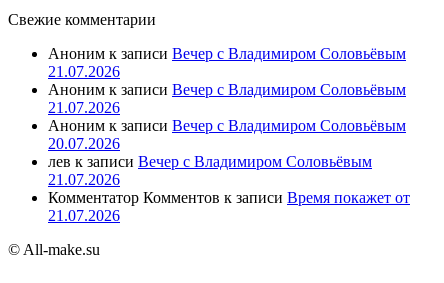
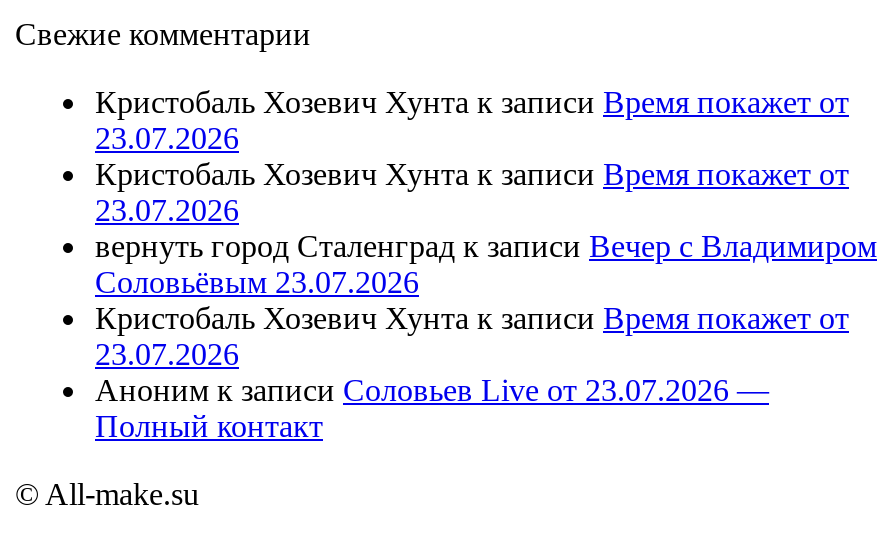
[48,45,410,224] Аноним к записи Вечер с Владимиром Соловьёвым | 21.07.2026 | Аноним к записи Вечер с Владимиром Соловьёвым | 21.07.2026 | Аноним к записи Вечер с Владимиром Соловьёвым | 20.07.2026 | лев к записи Вечер с Владимиром Соловьёвым | 21.07.2026 | Комментатор Комментов к записи Время покажет от | 21.07.2026 -> [95,85,877,443] Кристобаль Хозевич Хунта к записи Время покажет от | 23.07.2026 | Кристобаль Хозевич Хунта к записи Время покажет от | 23.07.2026 | вернуть город Сталенград к записи Вечер с Владимиром | Соловьёвым 23.07.2026 | Кристобаль Хозевич Хунта к записи Время покажет от | 23.07.2026 | Аноним к записи Соловьев Live от 23.07.2026 — | Полный контакт

